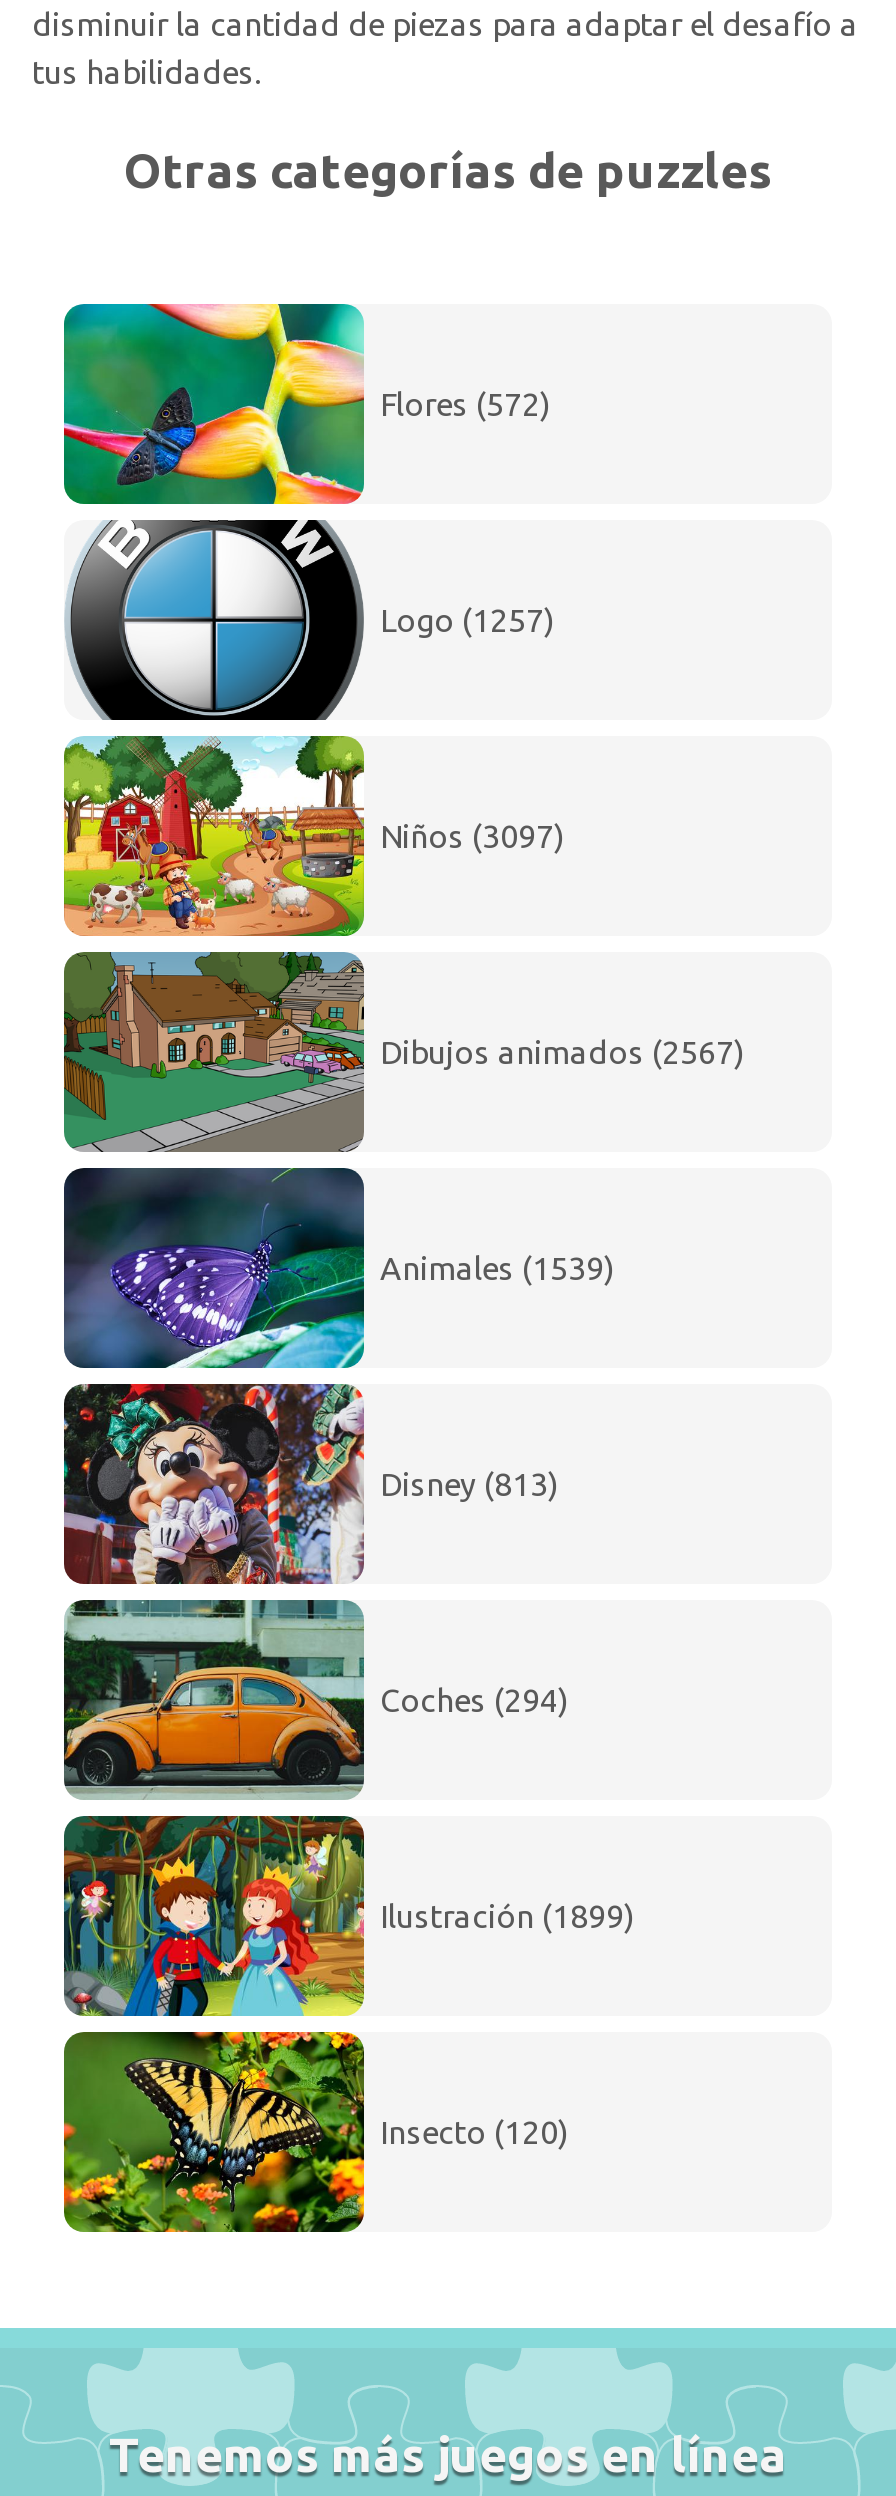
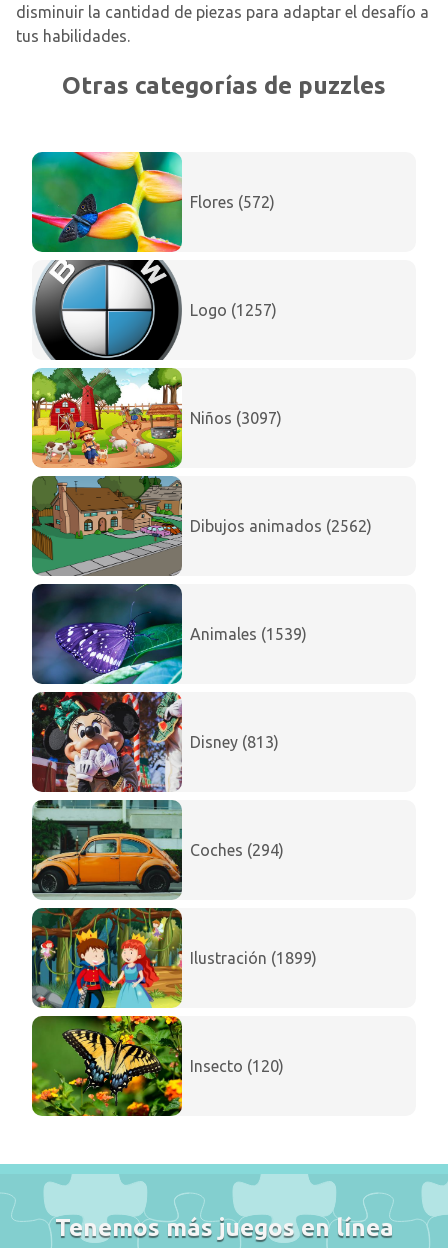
[380,1034,744,1070] Dibujos animados (2567) -> [190,517,372,535] Dibujos animados (2562)

